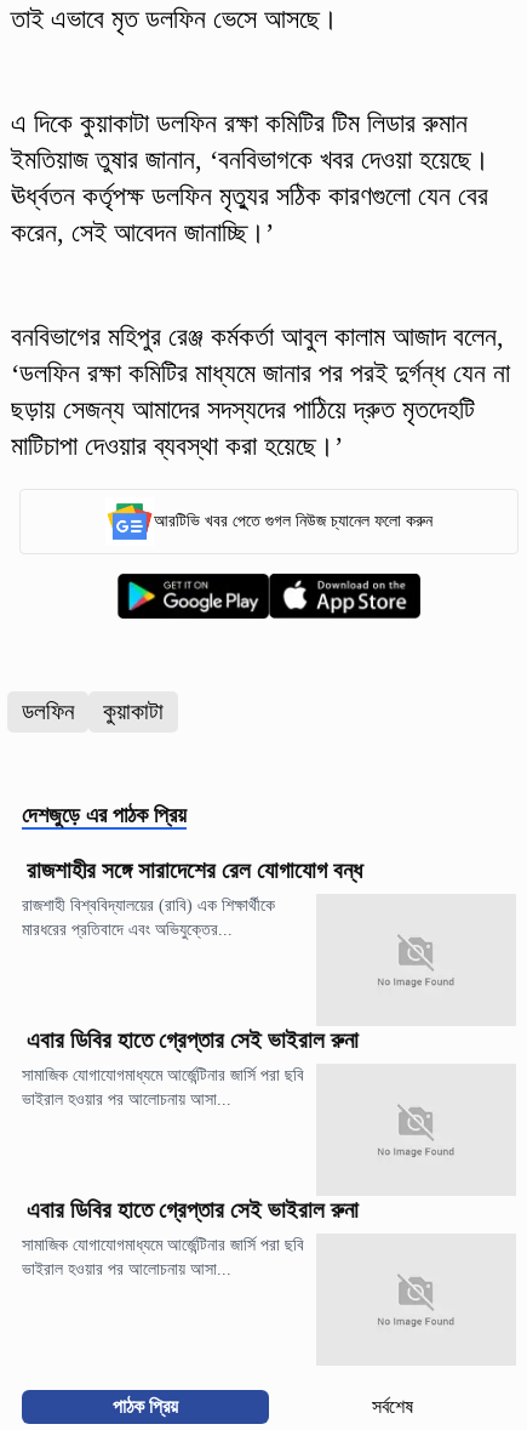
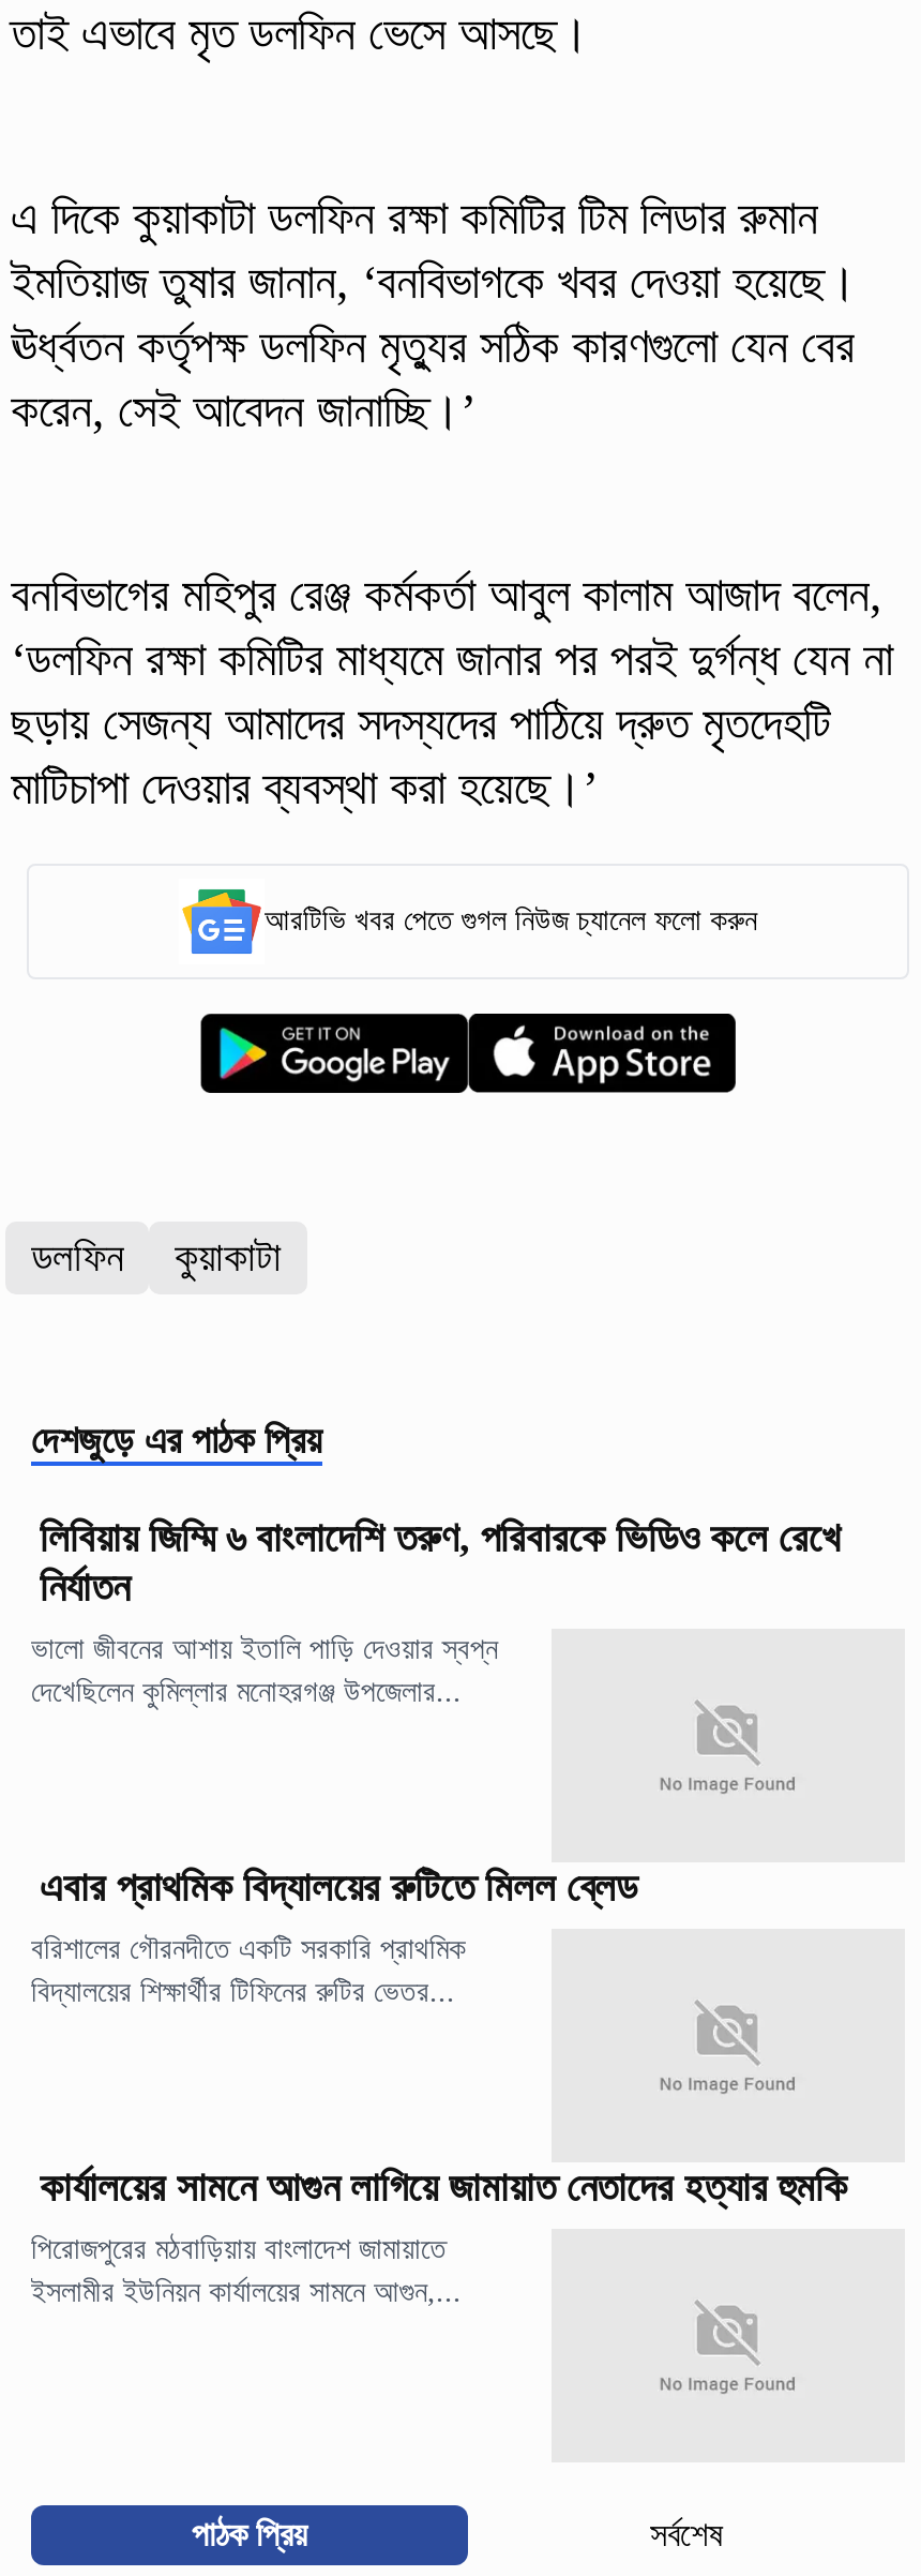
[27,857,362,883] রাজশাহীর সঙ্গে সারাদেশের রেল যোগাযোগ বন্ধ -> [40,1515,841,1609] লিবিয়ায় জিম্মি ৬ বাংলাদেশি তরুণ, পরিবারকে ভিডিও কলে রেখে | নির্যাতন
[22,896,275,939] রাজশাহী বিশ্ববিদ্যালয়ের (রাবি) এক শিক্ষার্থীকে | মারধরের প্রতিবাদে এবং অভিযুক্তের... -> [31,1633,498,1708] ভালো জীবনের আশায় ইতালি পাড়ি দেওয়ার স্বপ্ন | দেখেছিলেন কুমিল্লার মনোহরগঞ্জ উপজেলার...
[27,1027,365,1053] এবার ডিবির হাতে গ্রেপ্তার সেই ভাইরাল রুনা -> [40,1864,637,1909] এবার প্রাথমিক বিদ্যালয়ের রুটিতে মিলল ব্লেড
[22,1066,304,1108] সামাজিক যোগাযোগমাধ্যমে আর্জেন্টিনার জার্সি পরা ছবি | ভাইরাল হওয়ার পর আলোচনায় আসা... -> [31,1933,466,2008] বরিশালের গৌরনদীতে একটি সরকারি প্রাথমিক | বিদ্যালয়ের শিক্ষার্থীর টিফিনের রুটির ভেতর...
[27,1197,365,1223] এবার ডিবির হাতে গ্রেপ্তার সেই ভাইরাল রুনা -> [40,2164,847,2209] কার্যালয়ের সামনে আগুন লাগিয়ে জামায়াত নেতাদের হত্যার হুমকি
[22,1236,304,1278] সামাজিক যোগাযোগমাধ্যমে আর্জেন্টিনার জার্সি পরা ছবি | ভাইরাল হওয়ার পর আলোচনায় আসা... -> [31,2233,462,2308] পিরোজপুরের মঠবাড়িয়ায় বাংলাদেশ জামায়াতে | ইসলামীর ইউনিয়ন কার্যালয়ের সামনে আগুন,...

